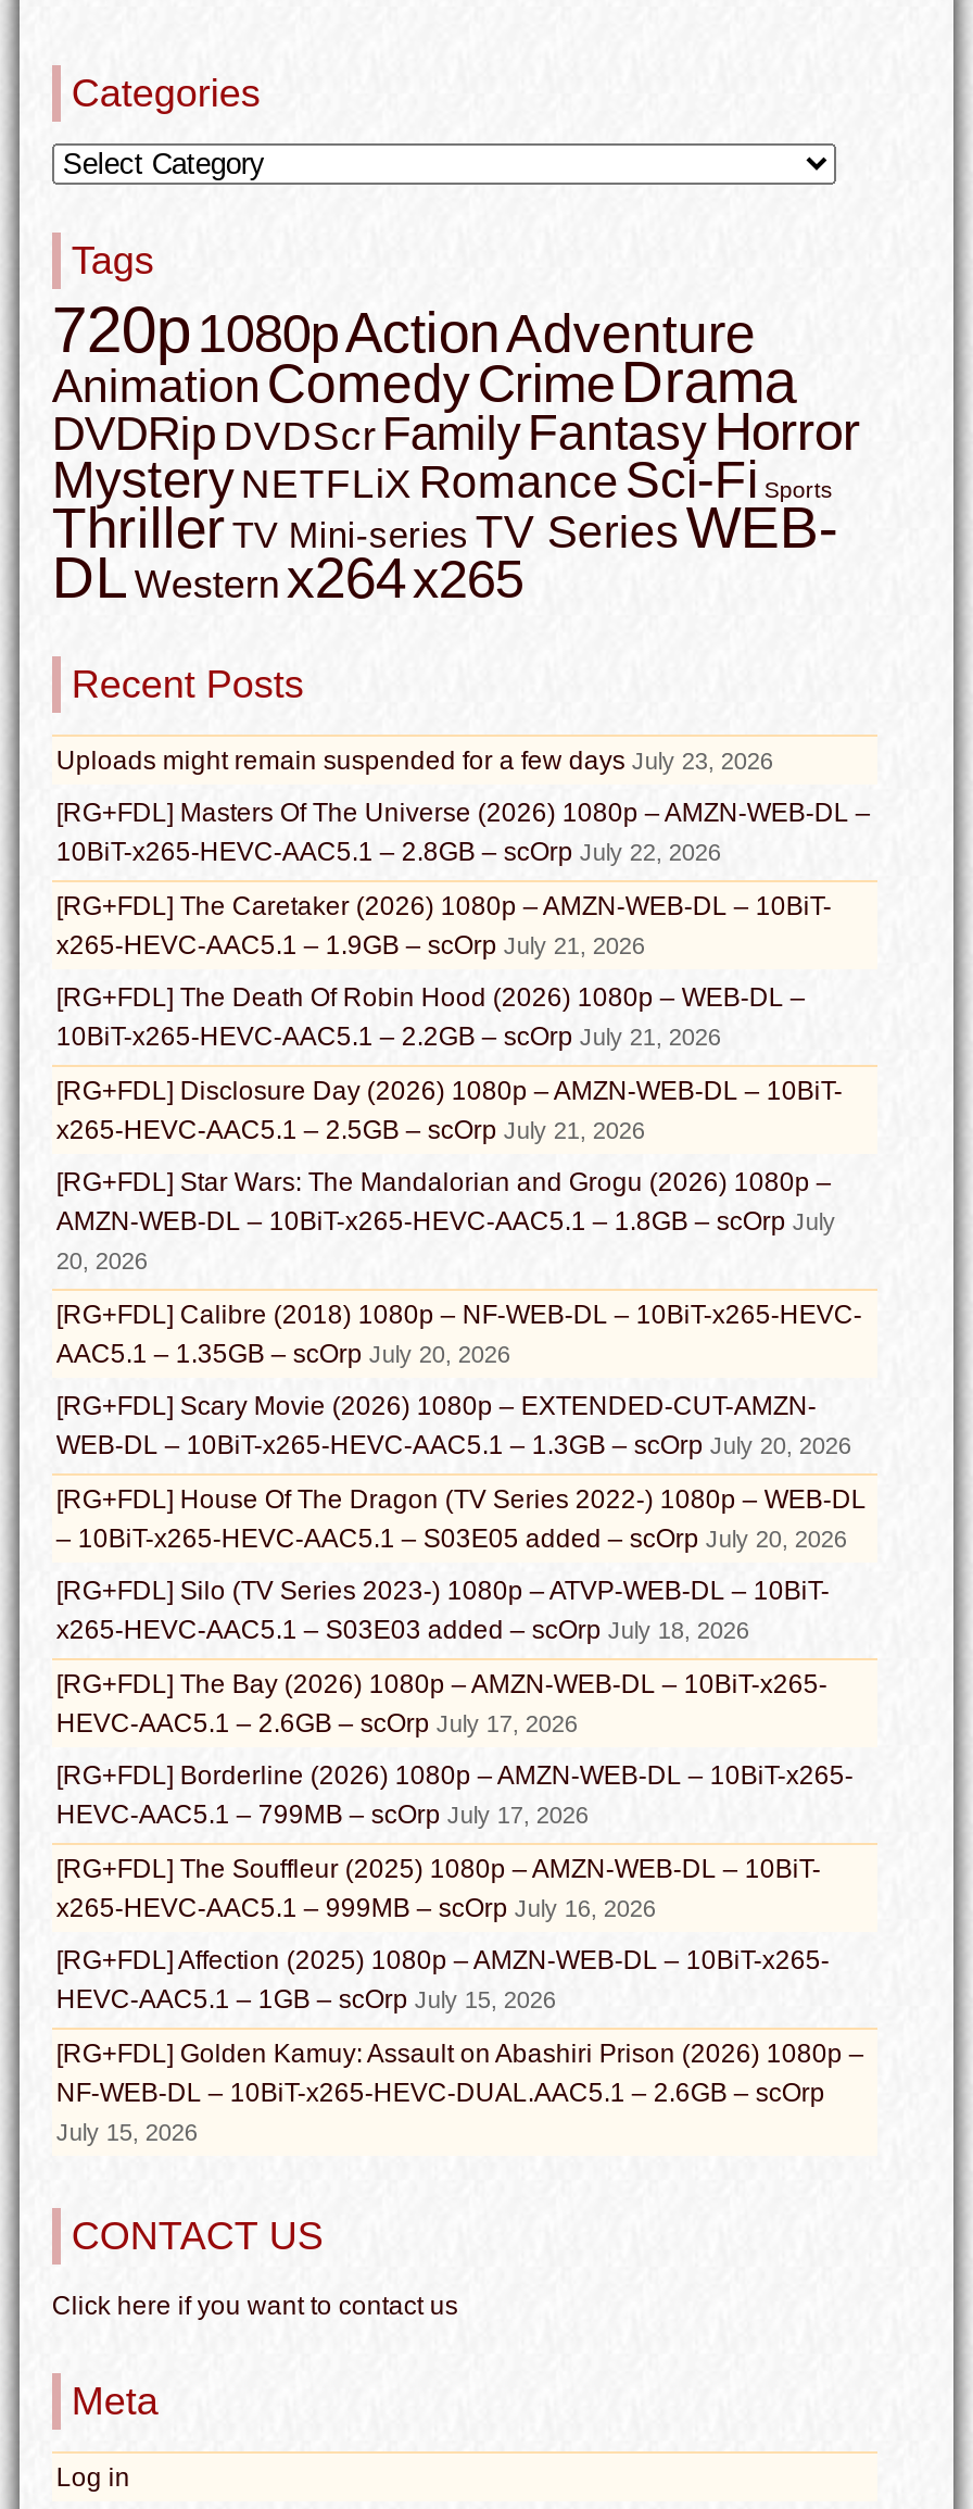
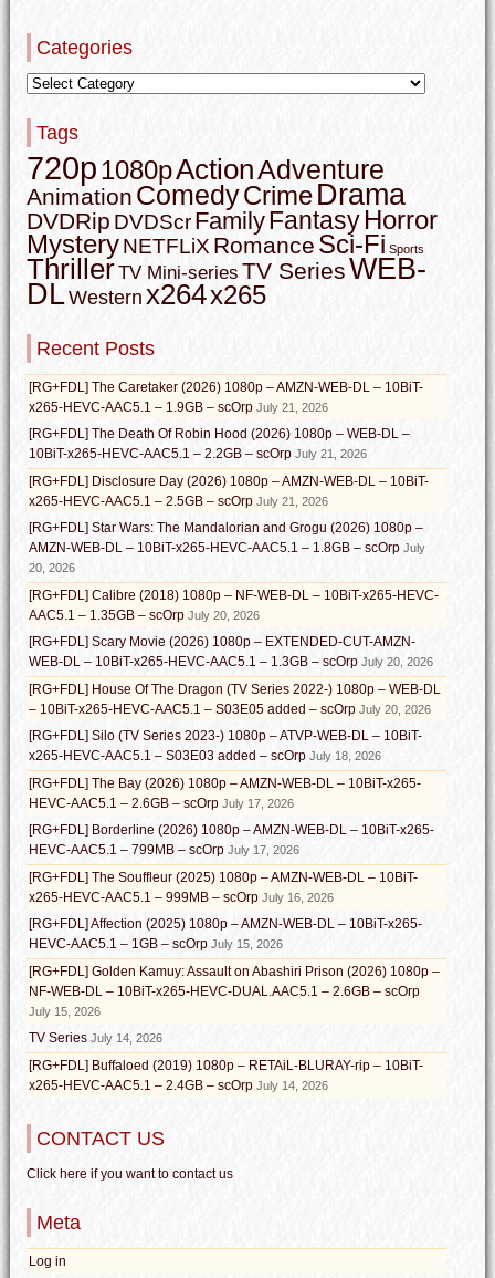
[56,745,871,866] Uploads might remain suspended for a few days July 23, 2026 | [RG+FDL] Masters Of The Universe (2026) 1080p – AMZN-WEB-DL – | 10BiT-x265-HEVC-AAC5.1 – 2.8GB – scOrp July 22, 2026 -> none
moved [56,890,866,2144] -> [29,379,441,1018]: [RG+FDL] The Caretaker (2026) 1080p – AMZN-WEB-DL – 10BiT- | x265-HEVC-AAC5.1 – 1.9GB – scOrp July 21, 2026 | [RG+FDL] The Death Of Robin Hood (2026) 1080p – WEB-DL – | ... | NF-WEB-DL – 10BiT-x265-HEVC-DUAL.AAC5.1 – 2.6GB – scOrp | July 15, 2026
none -> [29,1030,423,1093] TV Series July 14, 2026 | [RG+FDL] Buffaloed (2019) 1080p – RETAiL-BLURAY-rip – 10BiT- | x265-HEVC-AAC5.1 – 2.4GB – scOrp July 14, 2026

